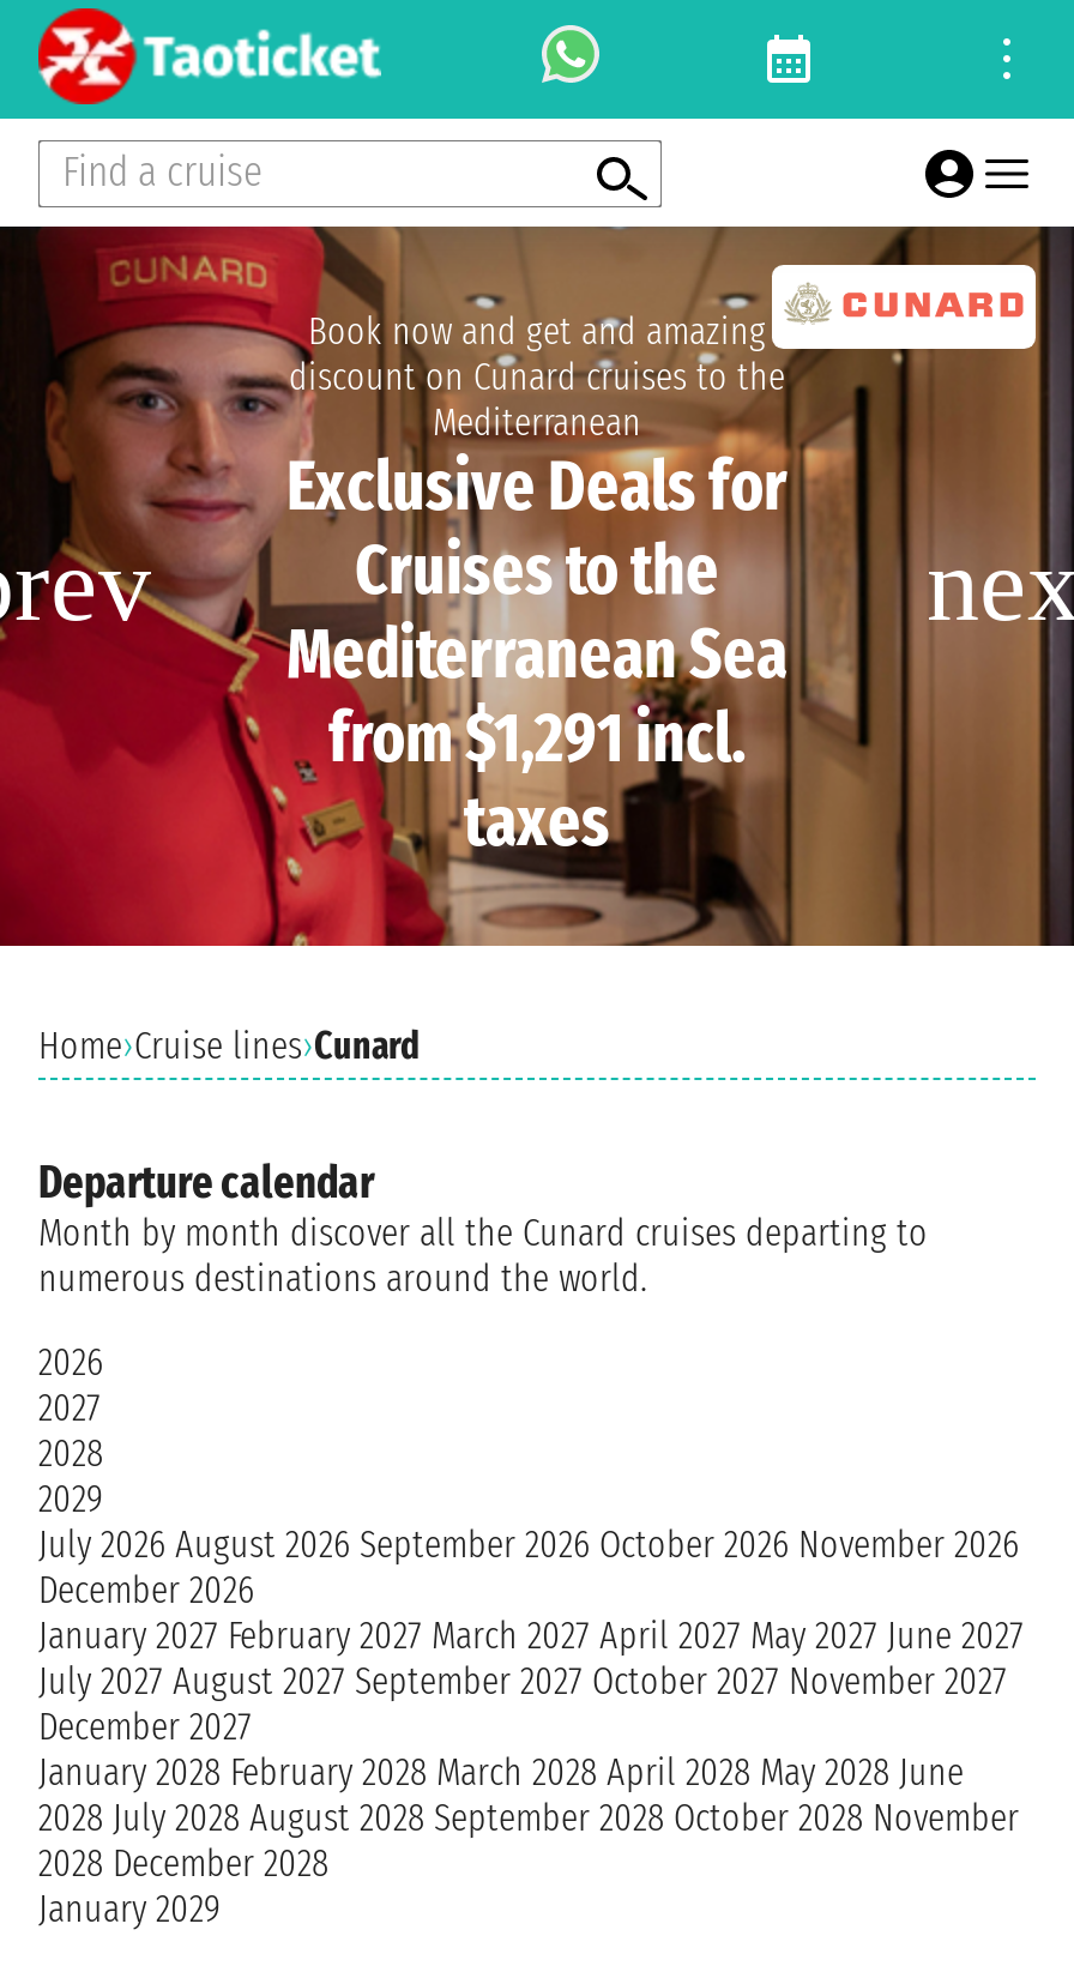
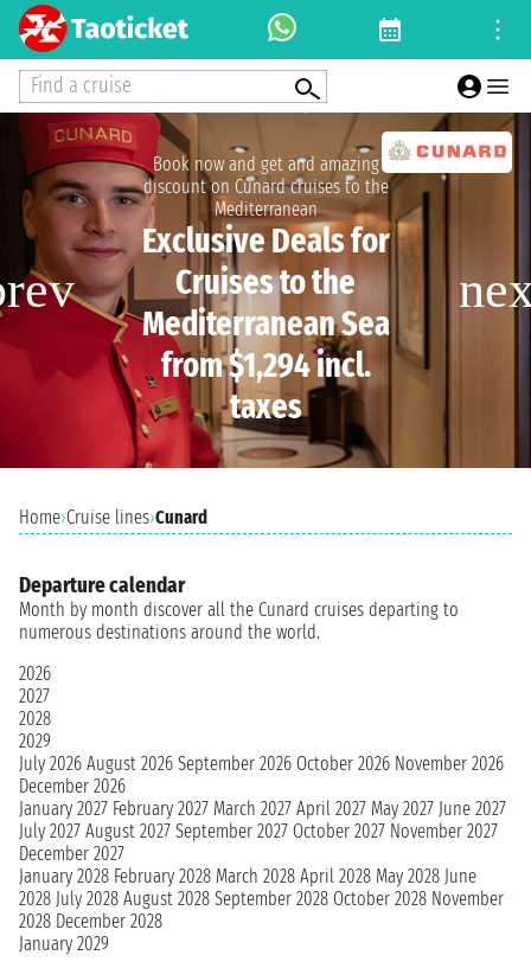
[328,696,746,780] from $1,291 incl. -> [161,345,370,386] from $1,294 incl.

